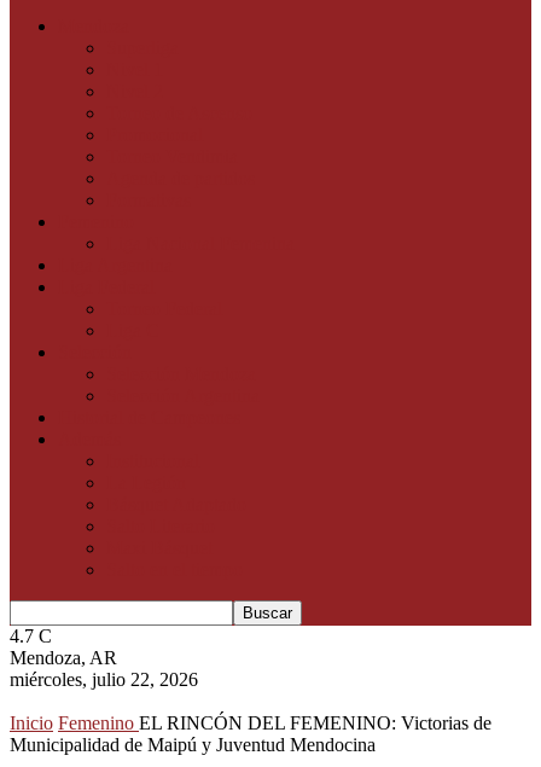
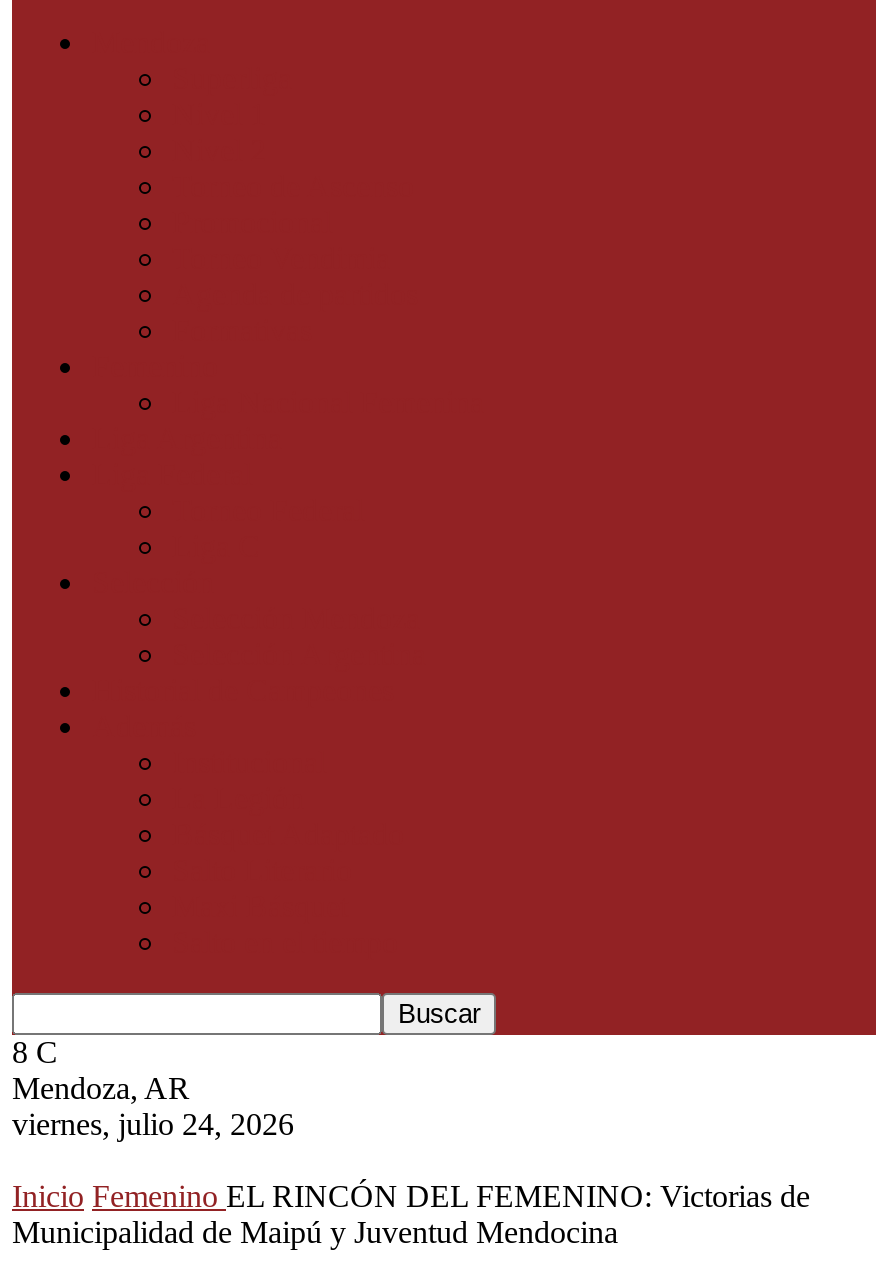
[10,626,52,646] 4.7 C -> [12,1035,58,1069] 8 C
[10,669,198,690] miércoles, julio 22, 2026 -> [12,1107,294,1141] viernes, julio 24, 2026

